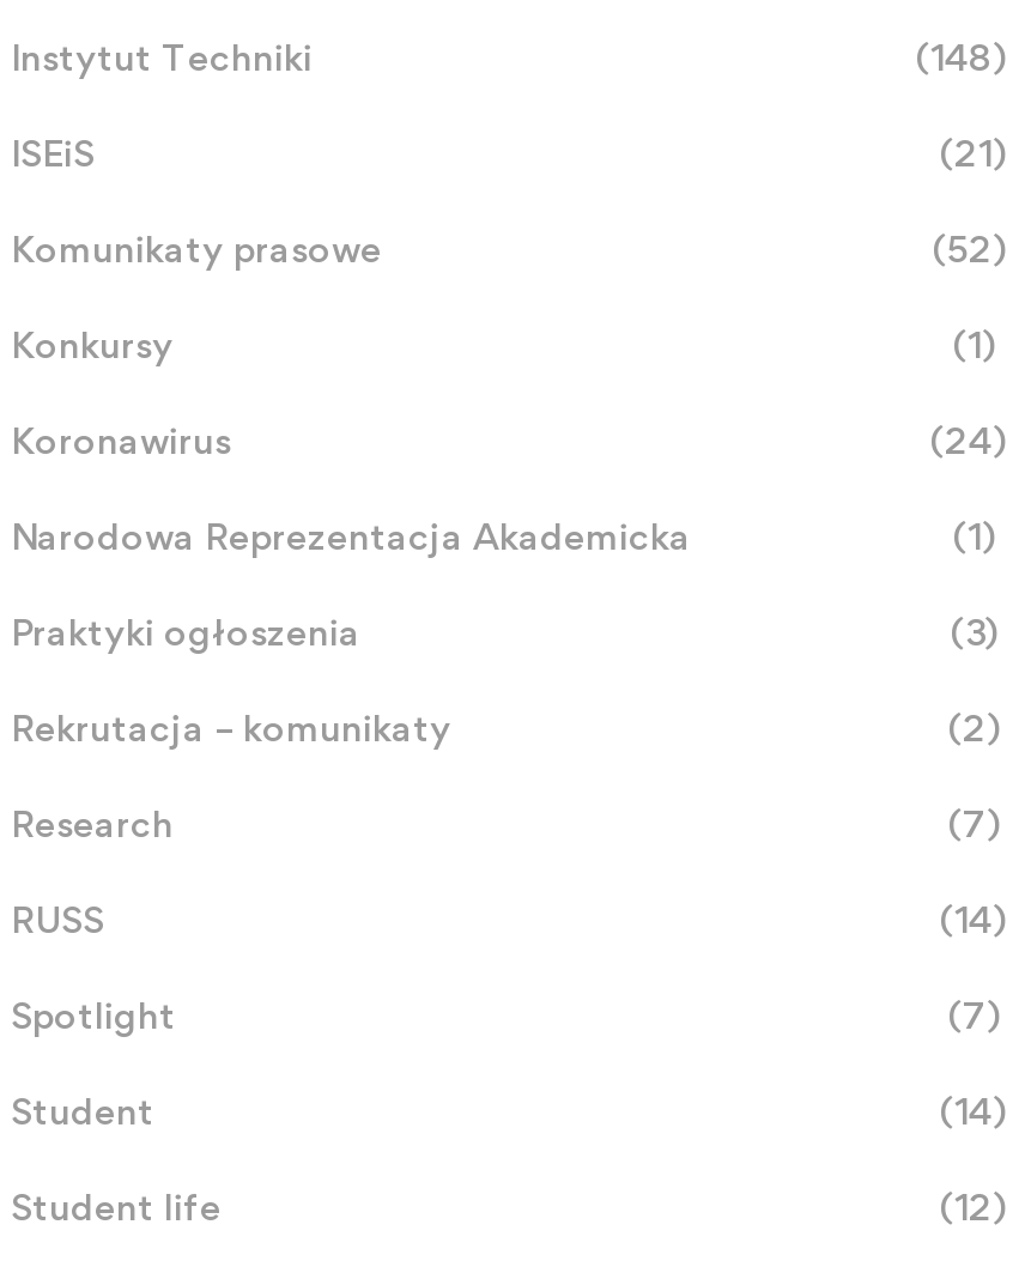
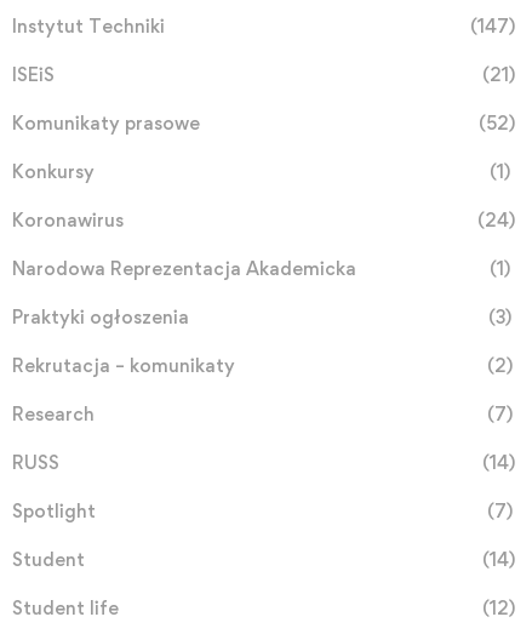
[916,35,1005,80] (148) -> [470,15,515,38] (147)

